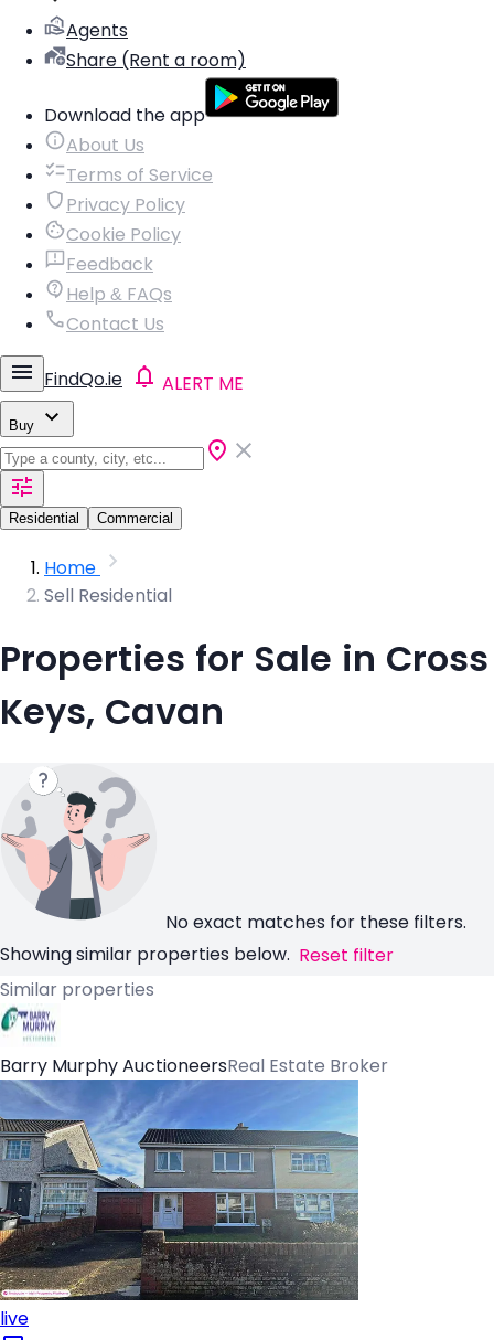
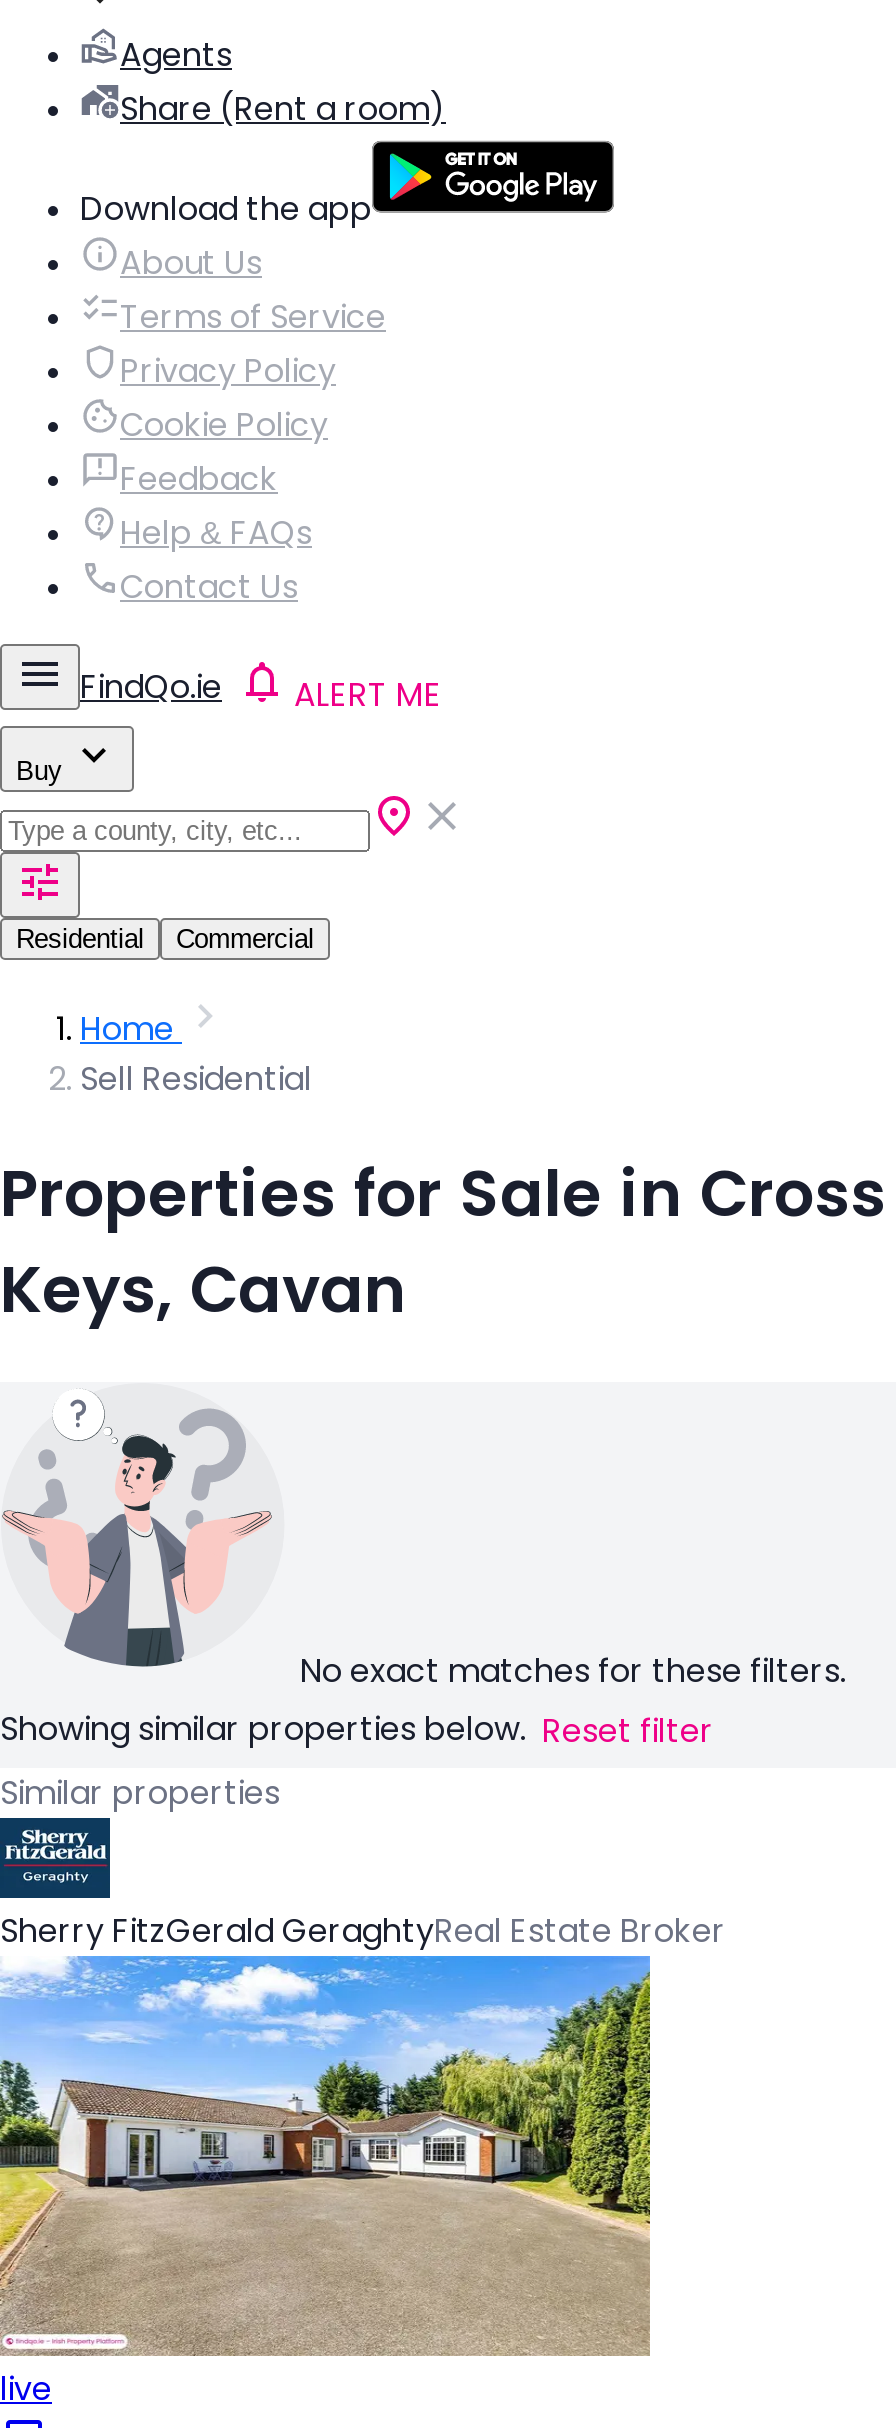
[0,1003,388,1075] [image] | Barry Murphy AuctioneersReal Estate Broker -> [0,1816,726,1947] [image] | Sherry FitzGerald GeraghtyReal Estate Broker
[3,1083,359,1301] [image] -> [6,1962,652,2358] [image]

